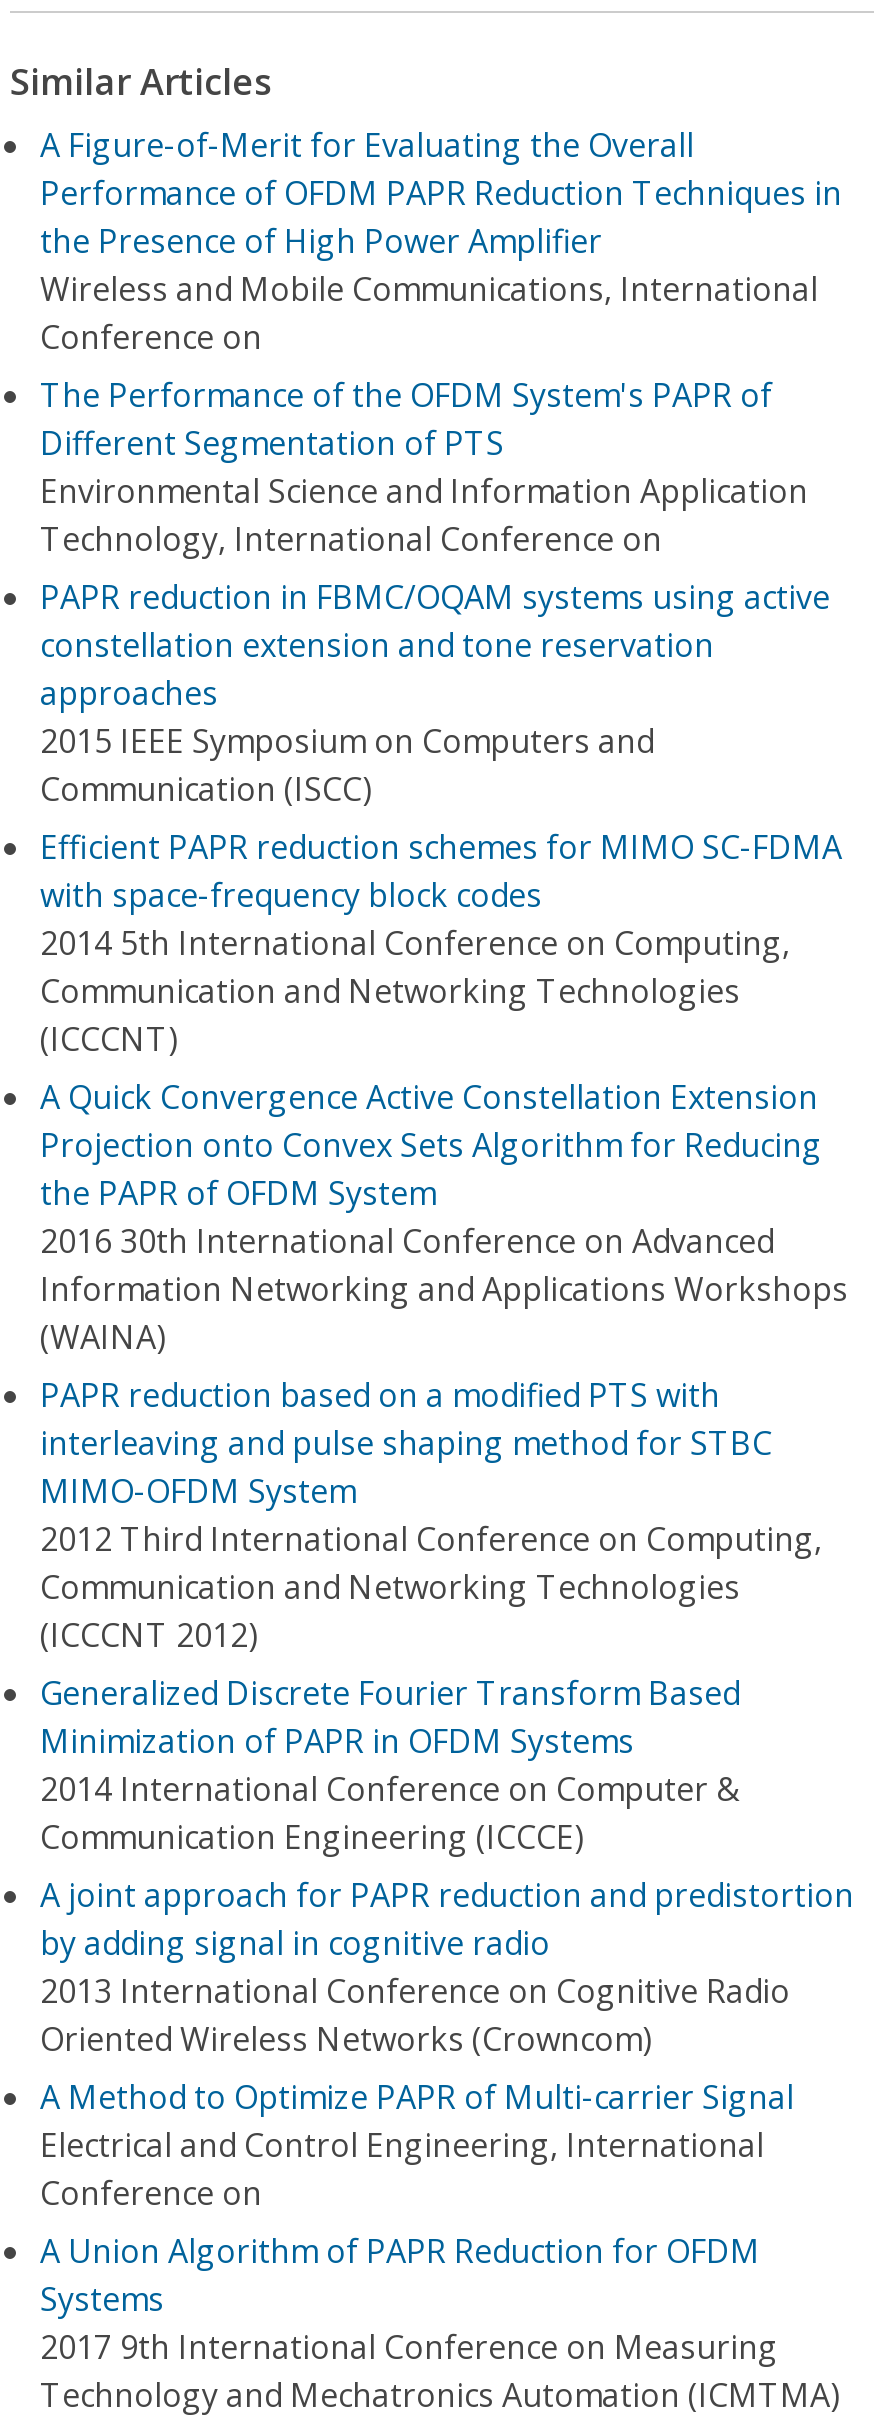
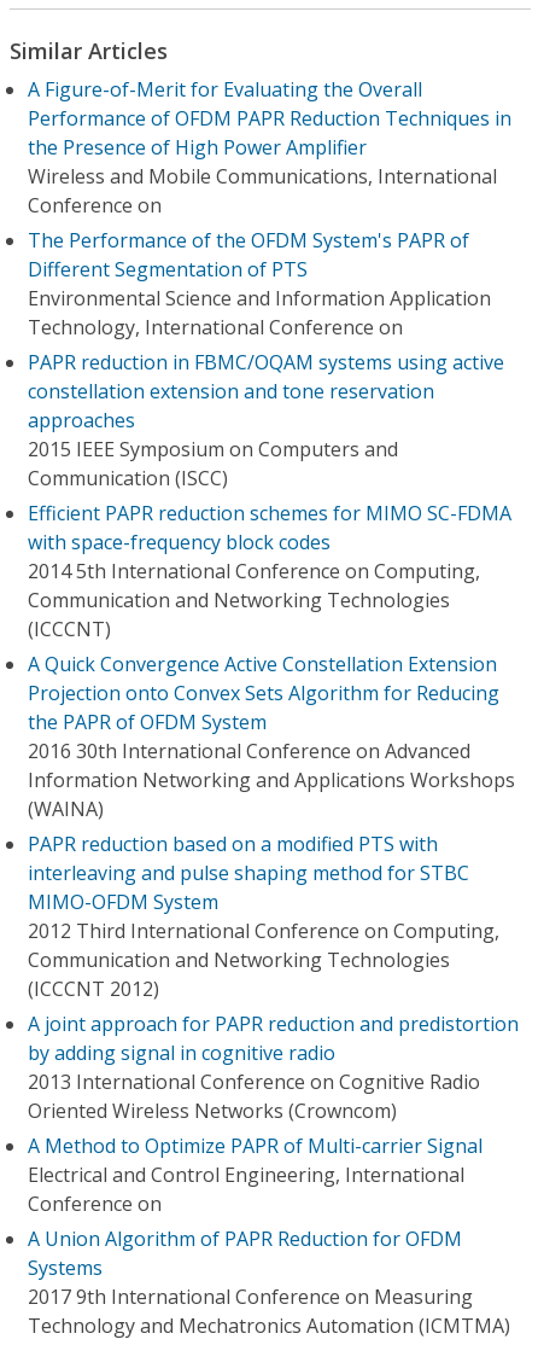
[40,1671,740,1859] Generalized Discrete Fourier Transform Based | Minimization of PAPR in OFDM Systems | 2014 International Conference on Computer & | Communication Engineering (ICCCE) -> none

